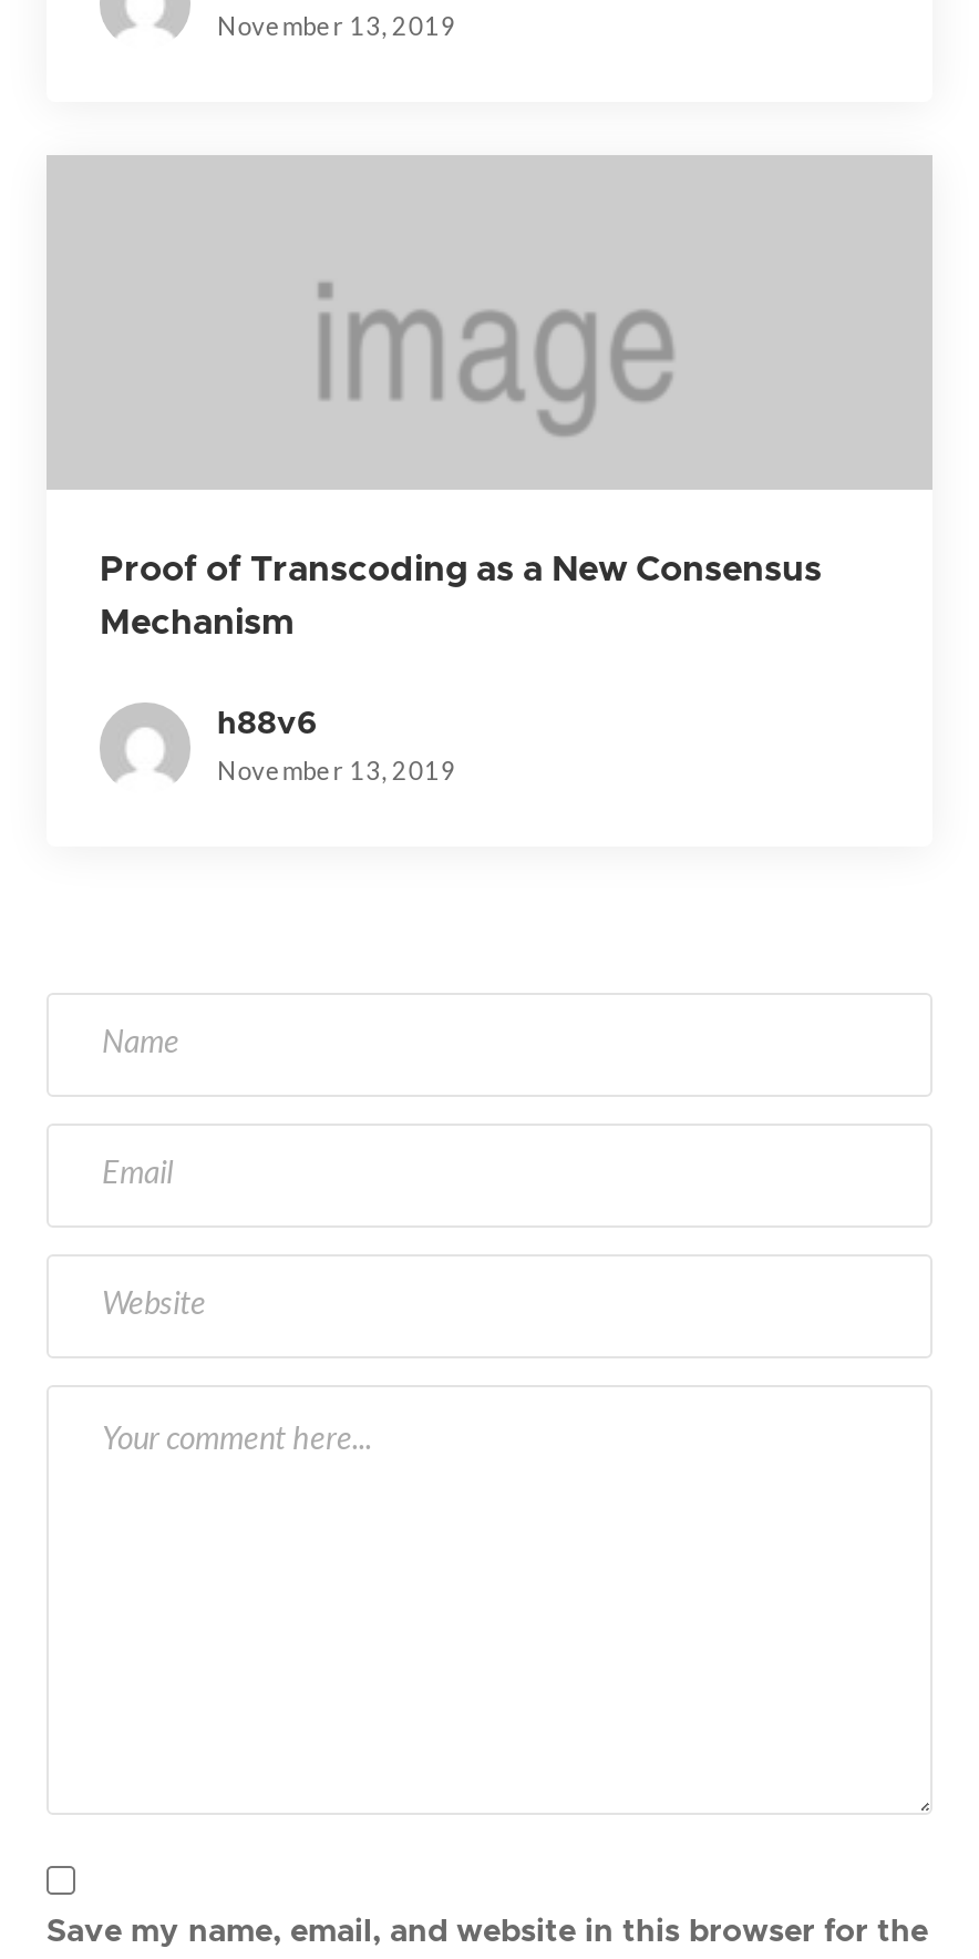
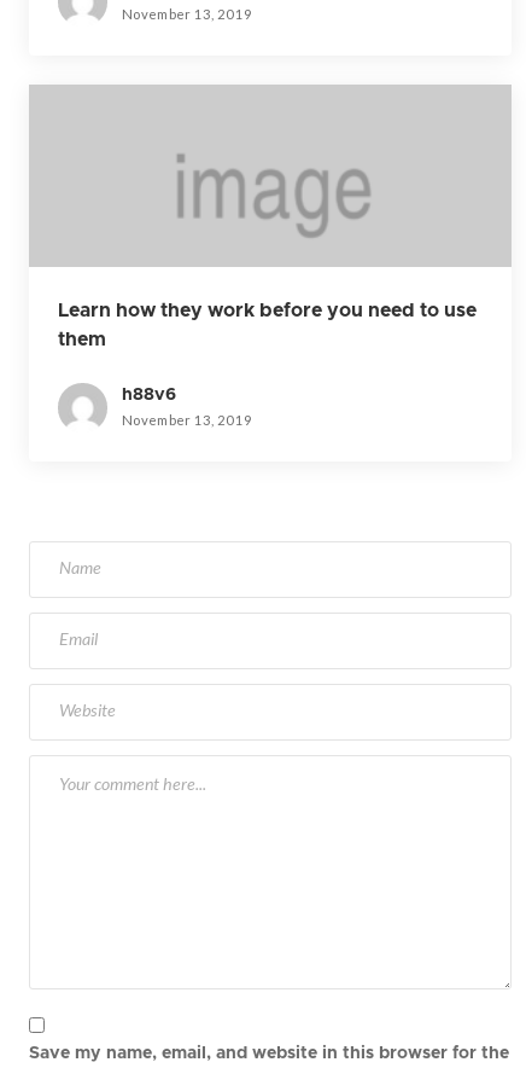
[100,551,822,586] Proof of Transcoding as a New Consensus -> [58,300,477,320] Learn how they work before you need to use
[100,604,295,639] Mechanism -> [58,329,106,349] them

